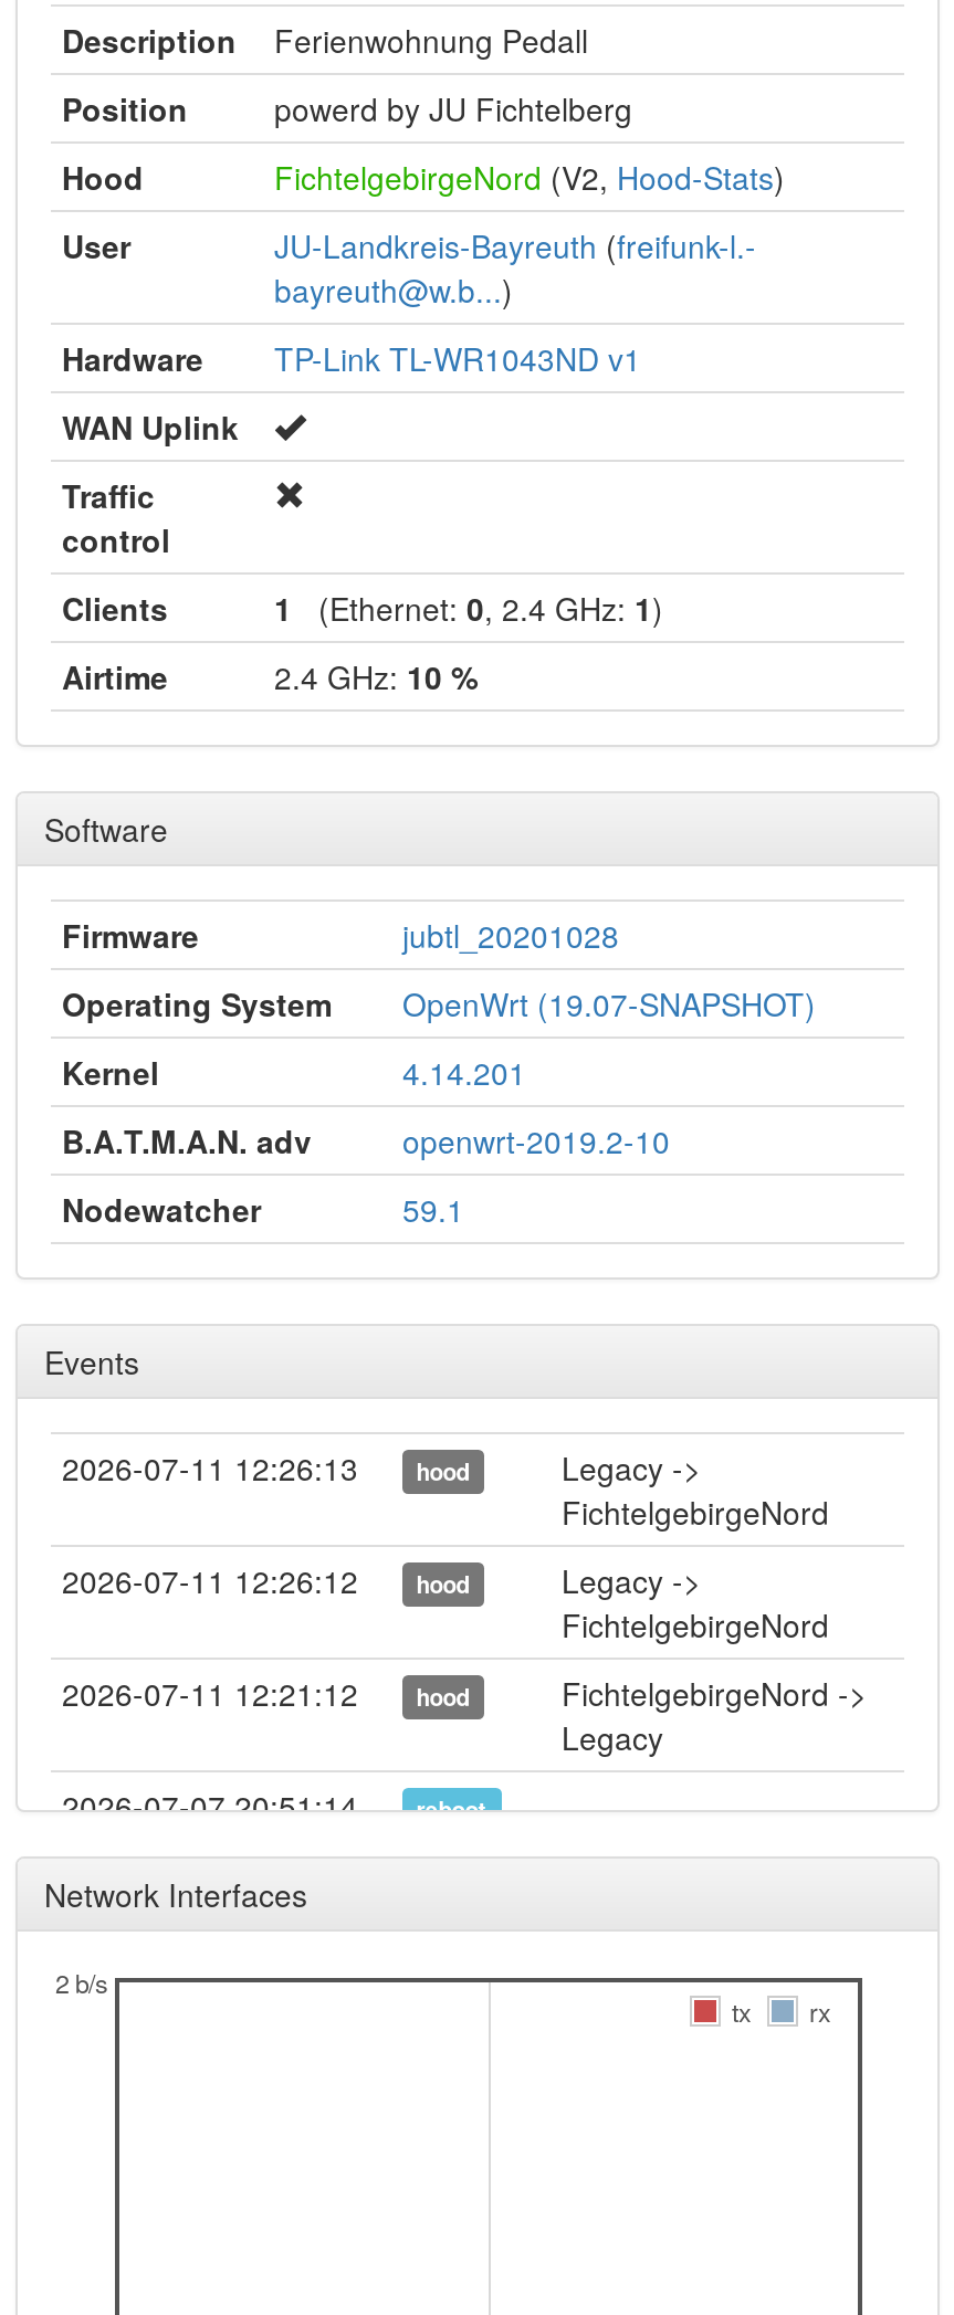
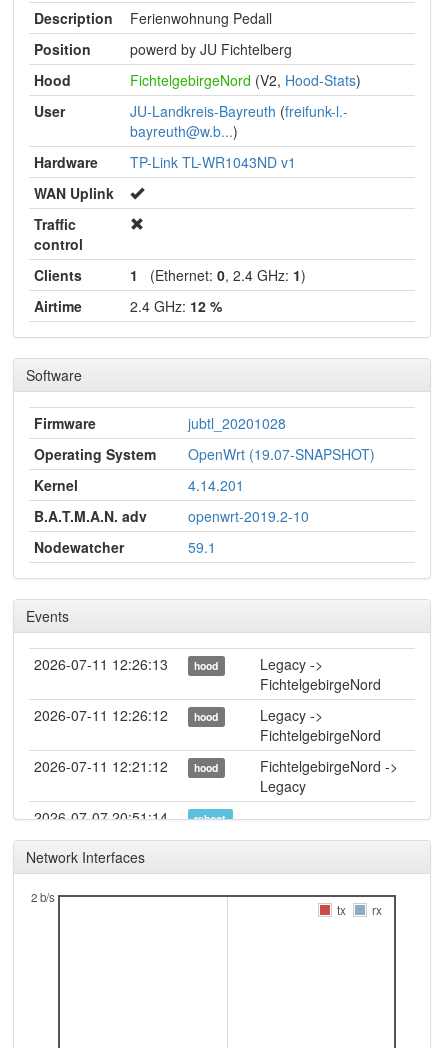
[274,654,478,698] 2.4 GHz: 10 % -> [130,296,222,316] 2.4 GHz: 12 %

